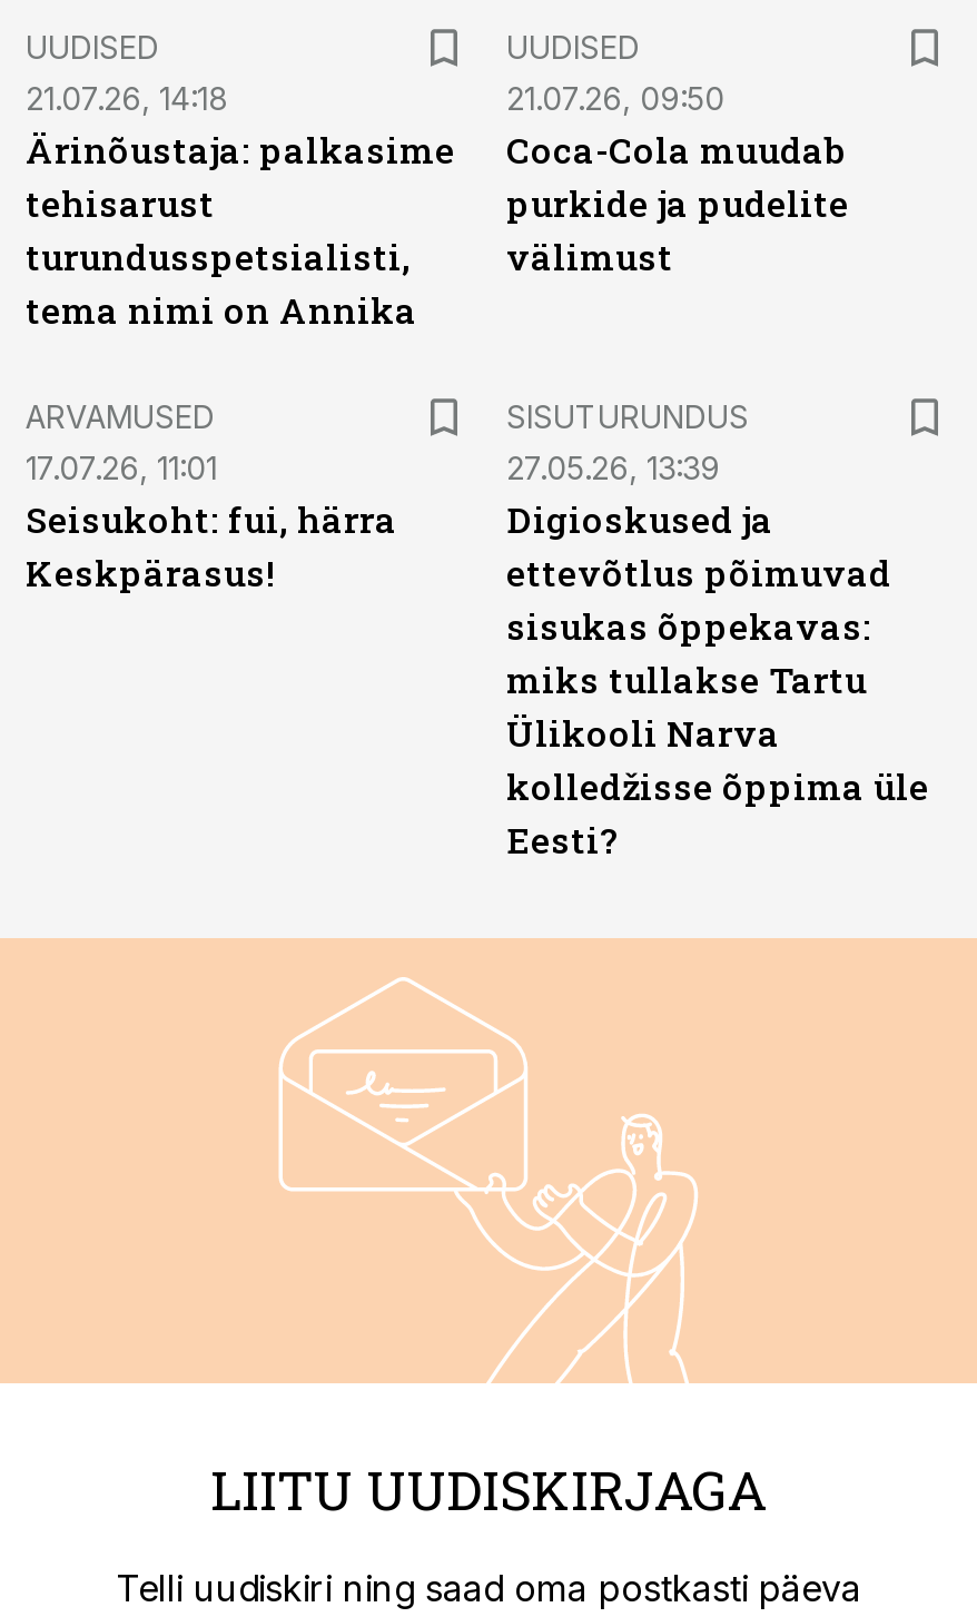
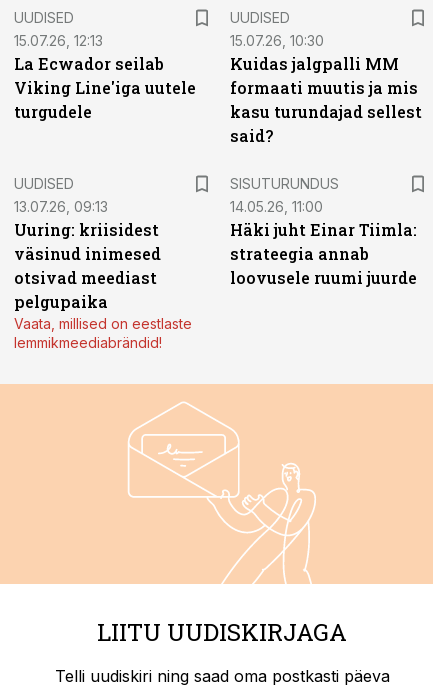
[26,79,455,333] 21.07.26, 14:18 | Ärinõustaja: palkasime | tehisarust | turundusspetsialisti, | tema nimi on Annika -> [14,32,196,122] 15.07.26, 12:13 | La Ecwador seilab | Viking Line'iga uutele | turgudele
[506,79,849,279] 21.07.26, 09:50 | Coca-Cola muudab | purkide ja pudelite | välimust -> [230,32,422,146] 15.07.26, 10:30 | Kuidas jalgpalli MM | formaati muutis ja mis | kasu turundajad sellest | said?
[26,397,397,595] ARVAMUSED | 17.07.26, 11:01 | Seisukoht: fui, härra | Keskpärasus! -> [14,175,192,351] UUDISED | 13.07.26, 09:13 | Uuring: kriisidest | väsinud inimesed | otsivad meediast | pelgupaika | Vaata, millised on eestlaste | lemmikmeediabrändid!
[506,448,929,862] 27.05.26, 13:39 | Digioskused ja | ettevõtlus põimuvad | sisukas õppekavas: | miks tullakse Tartu | Ülikooli Narva | kolledžisse õppima üle | Eesti? -> [230,198,417,288] 14.05.26, 11:00 | Häki juht Einar Tiimla: | strateegia annab | loovusele ruumi juurde

